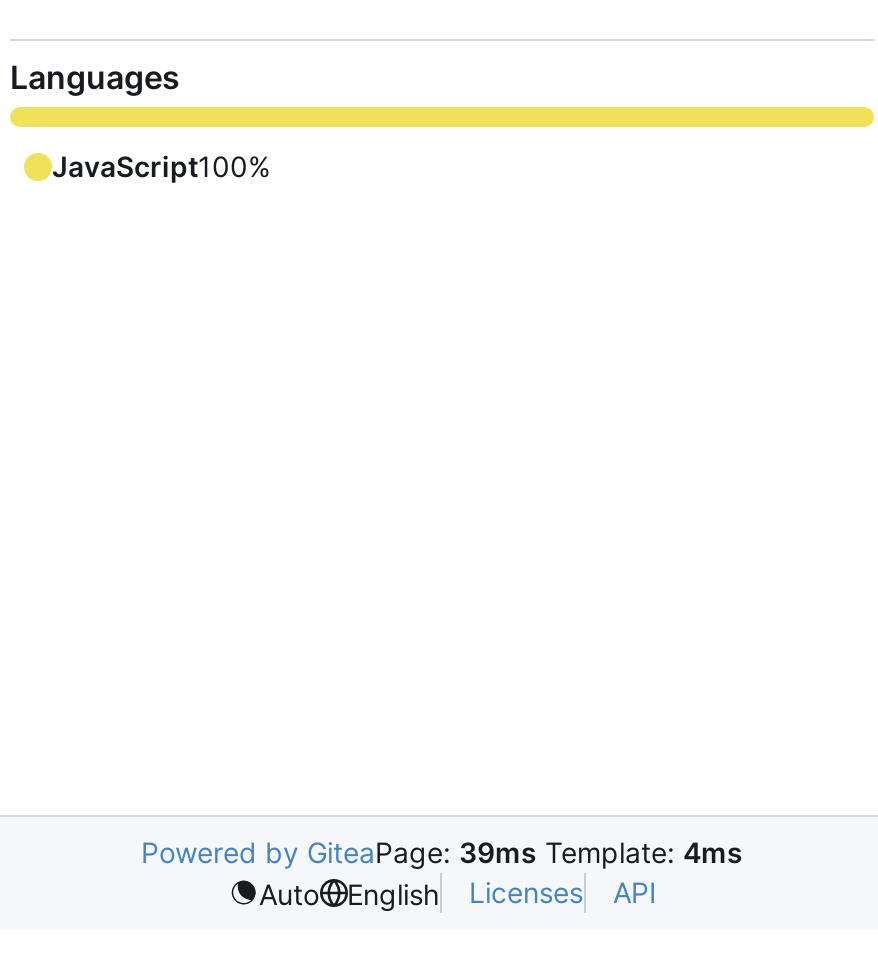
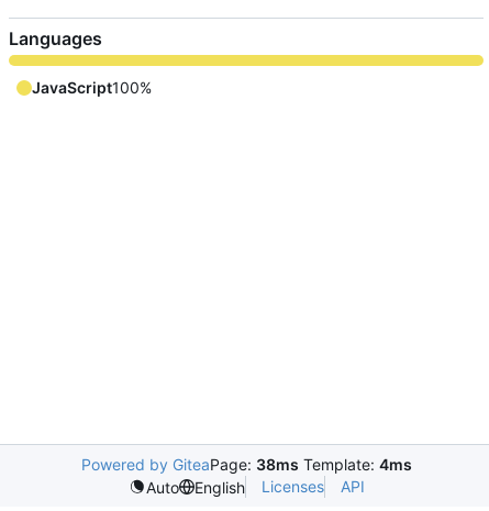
[141,835,743,869] Powered by GiteaPage: 39ms Template: 4ms -> [81,455,412,474] Powered by GiteaPage: 38ms Template: 4ms

